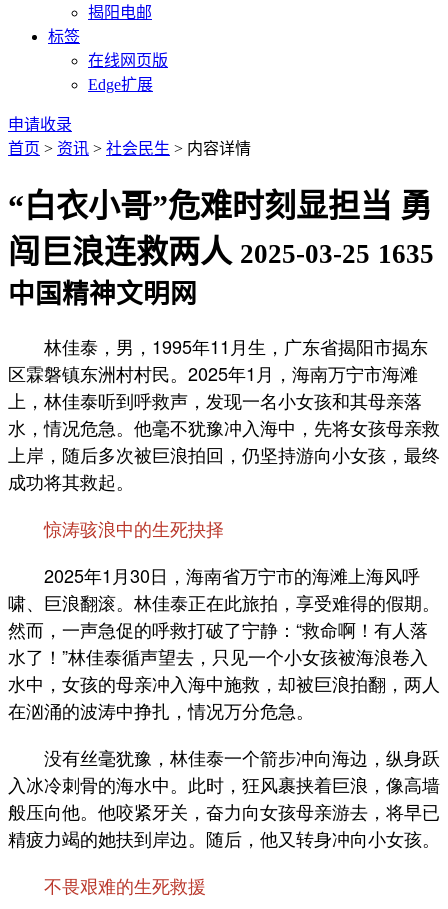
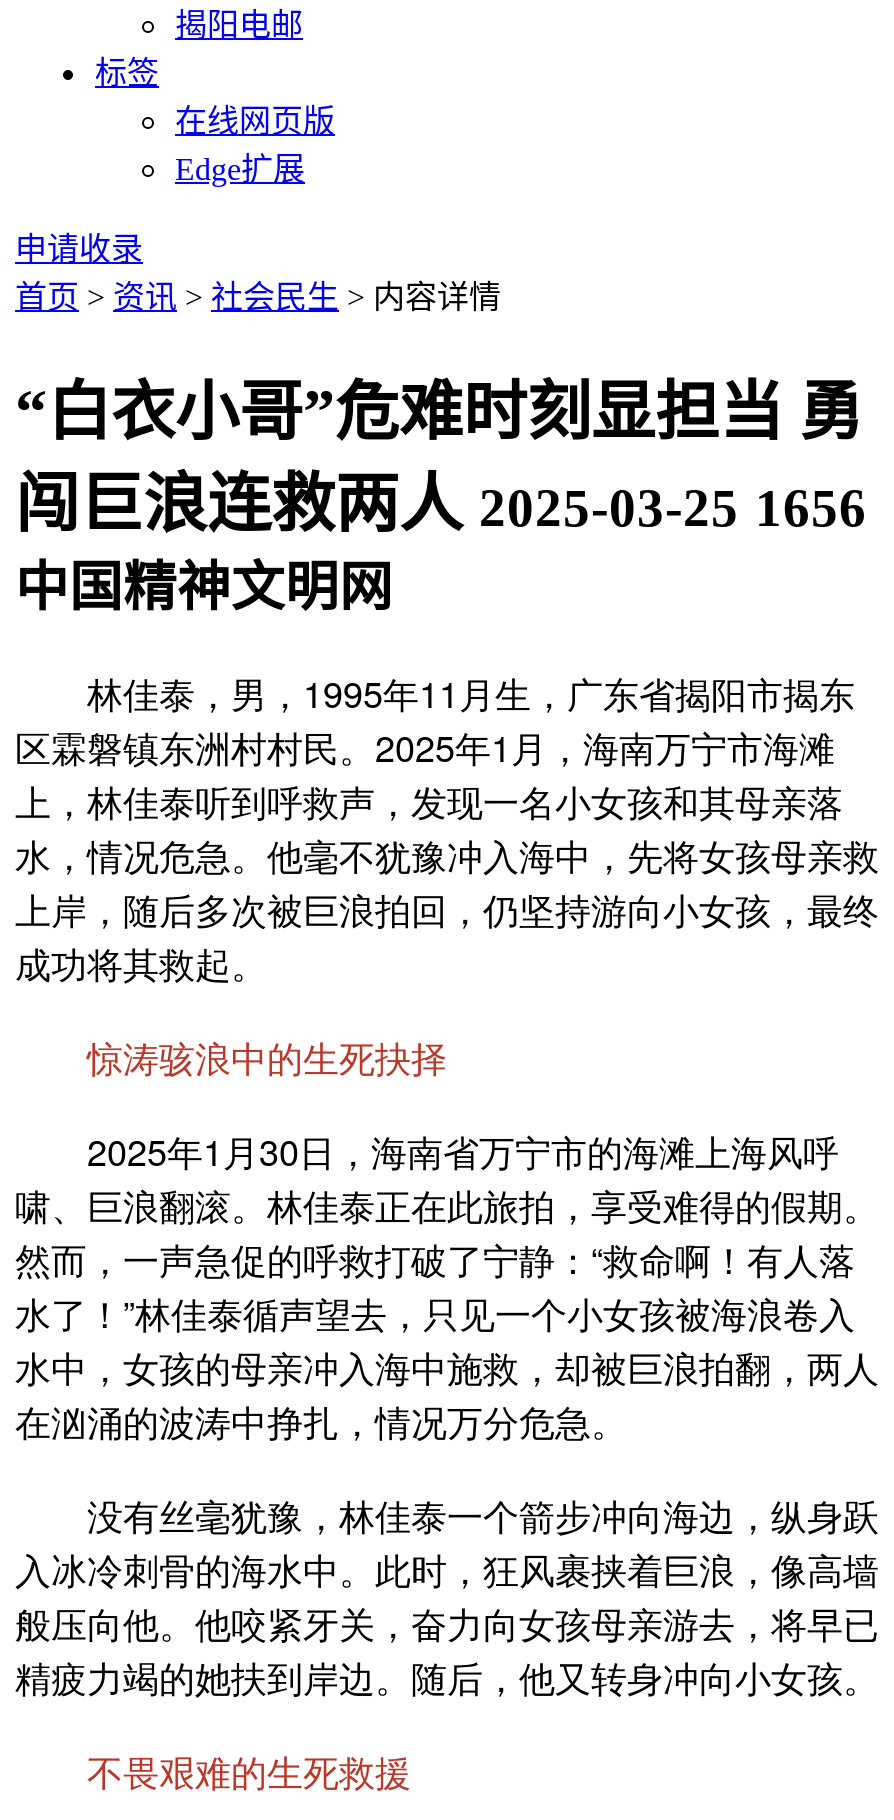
[8,234,434,270] 闯巨浪连救两人 2025-03-25 1635 -> [15,469,867,541] 闯巨浪连救两人 2025-03-25 1656

